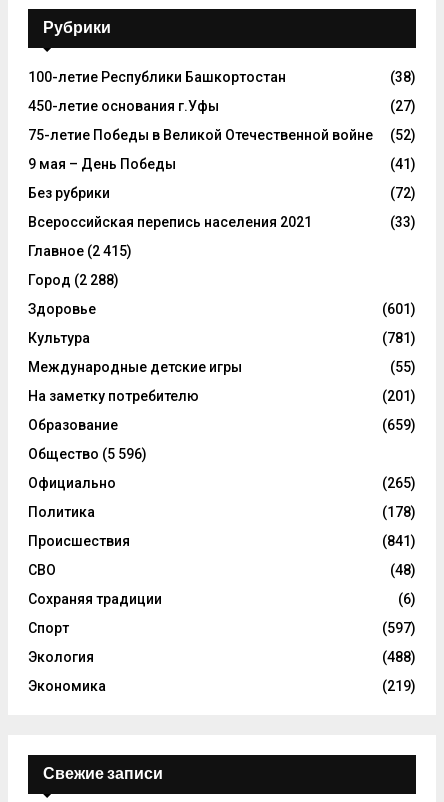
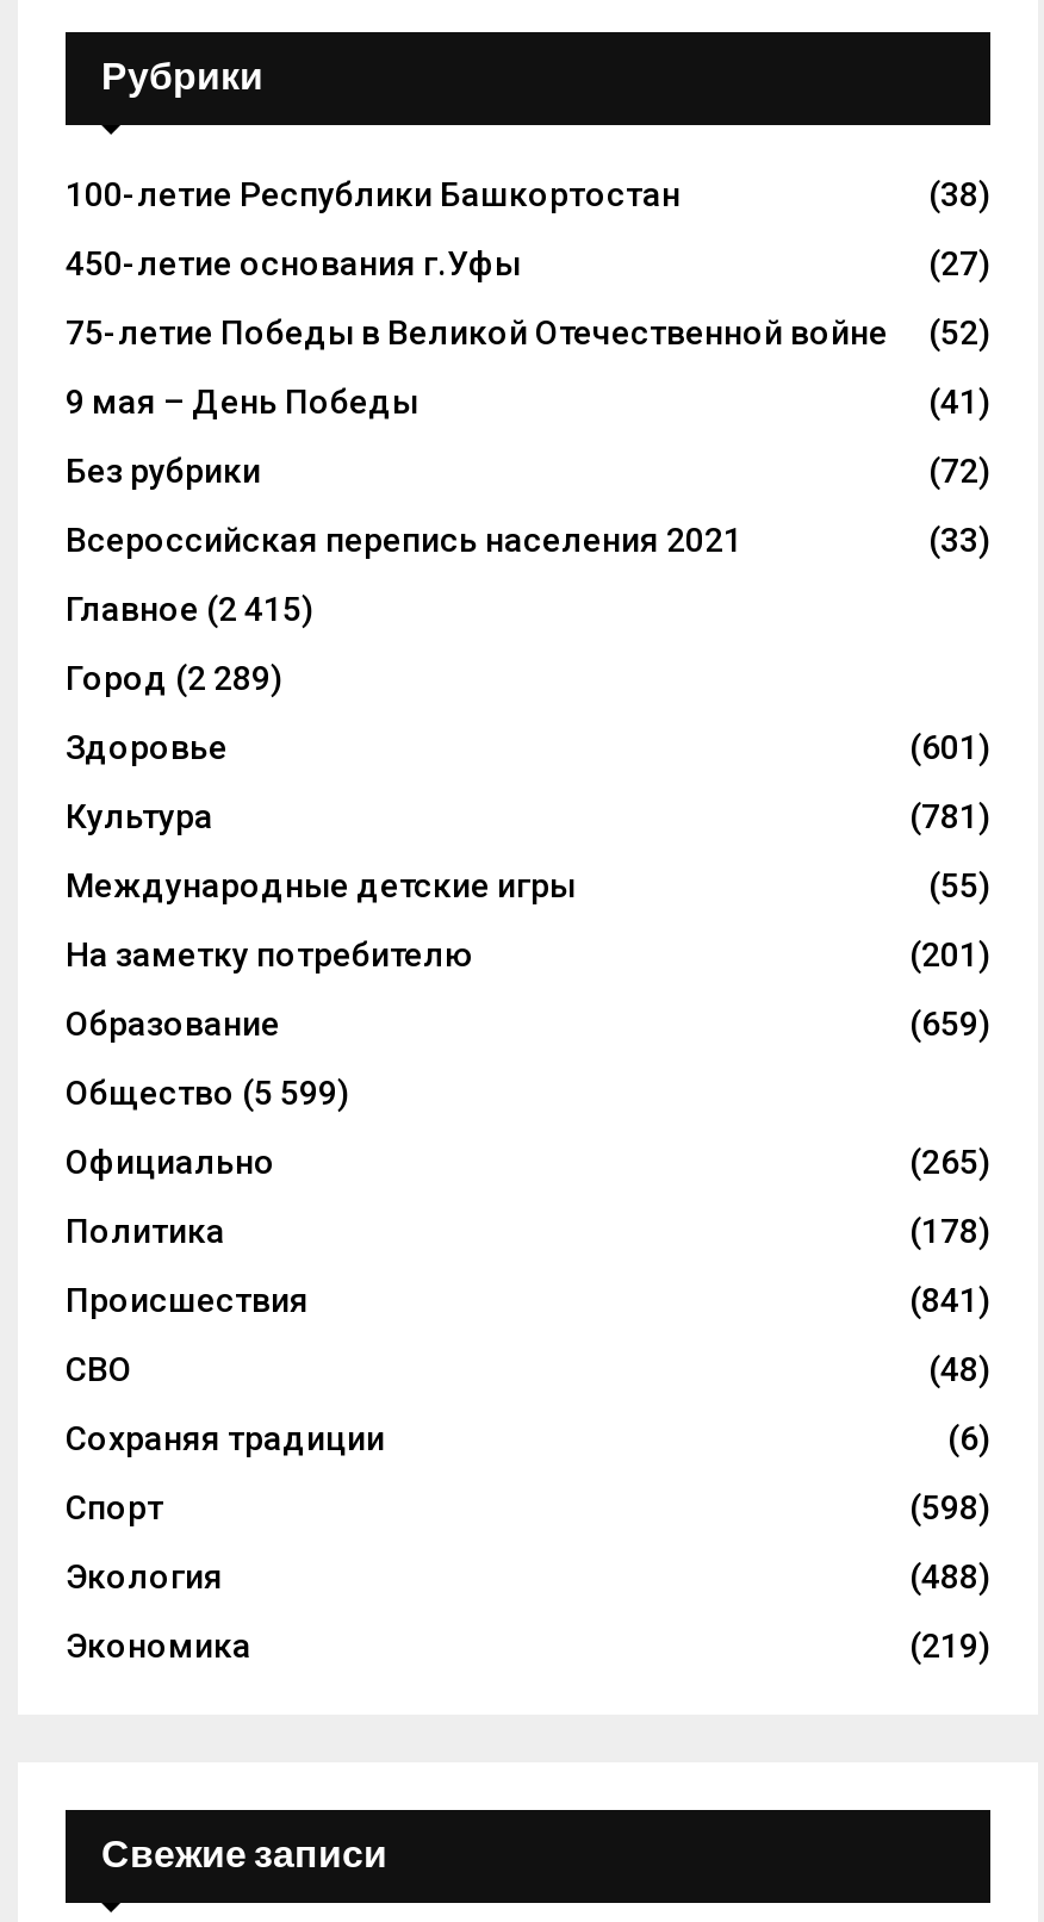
[28,272,119,288] Город (2 288) -> [66,659,282,697] Город (2 289)
[28,446,147,462] Общество (5 596) -> [66,1073,349,1111] Общество (5 599)
[382,620,416,636] (597) -> [909,1488,990,1526] (598)

